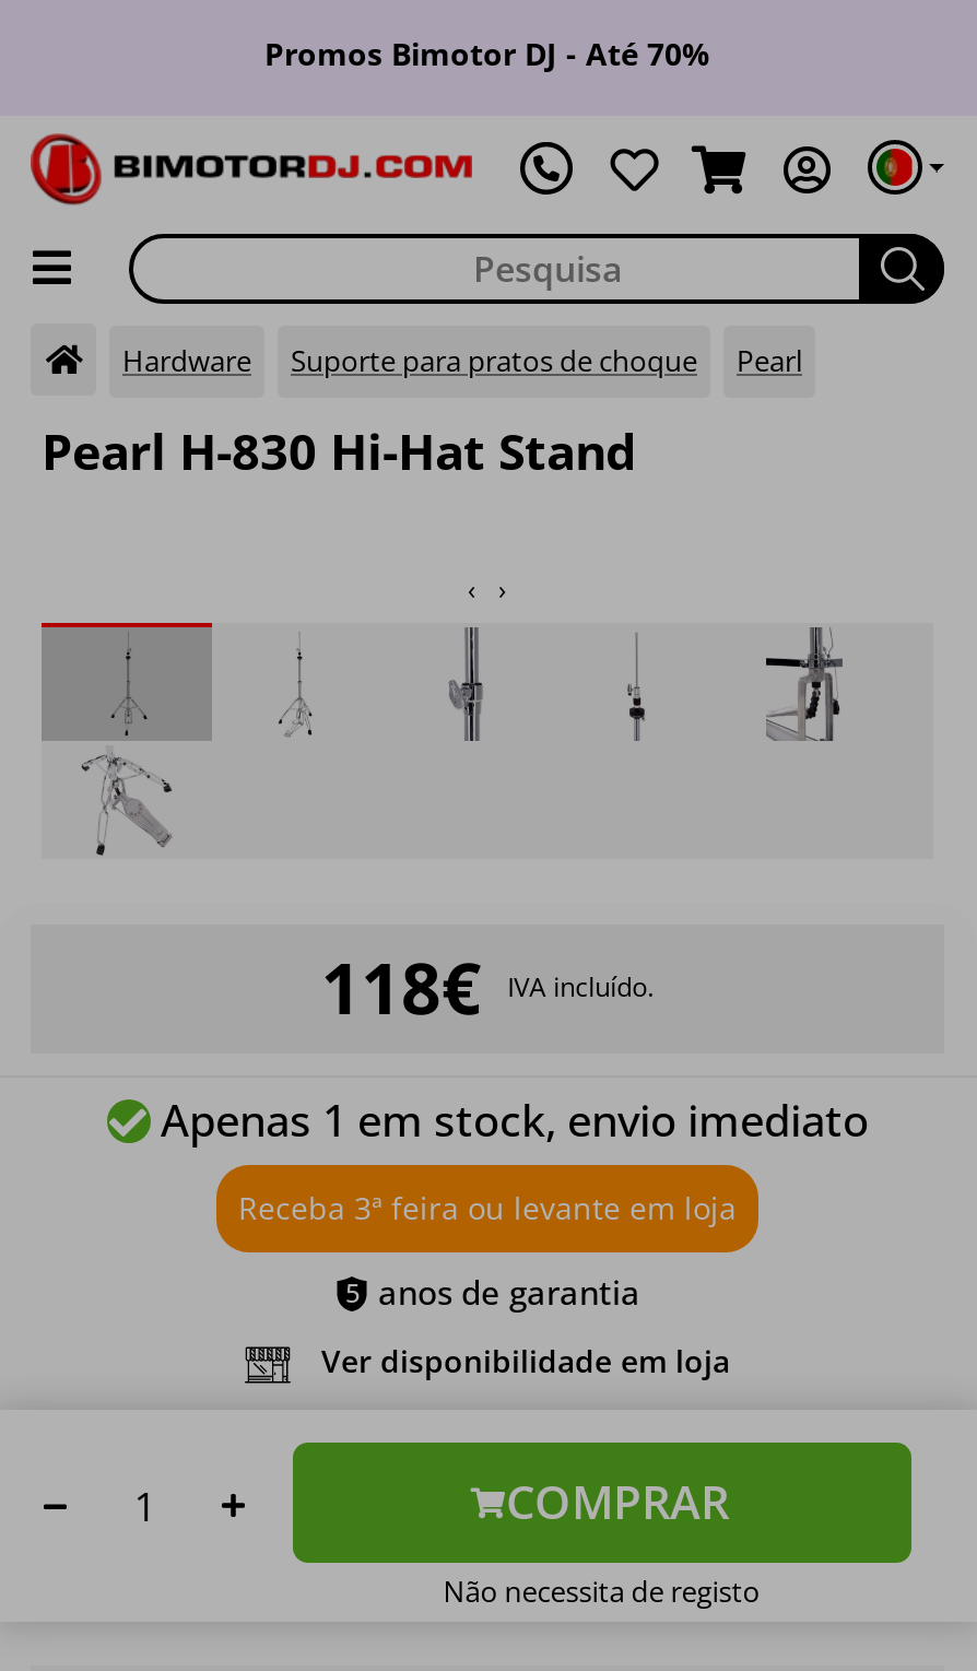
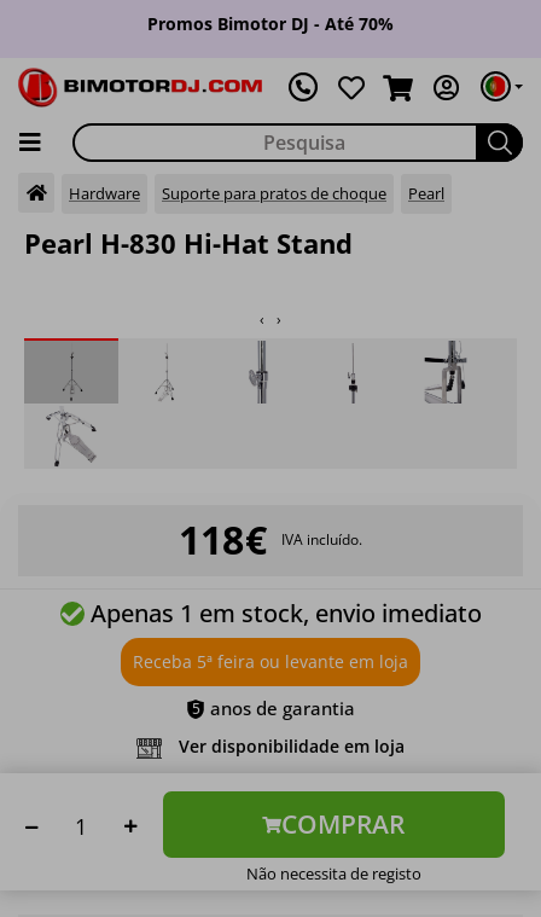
[238,1188,737,1229] Receba 3ª feira ou levante em loja -> [133,651,408,674] Receba 5ª feira ou levante em loja

